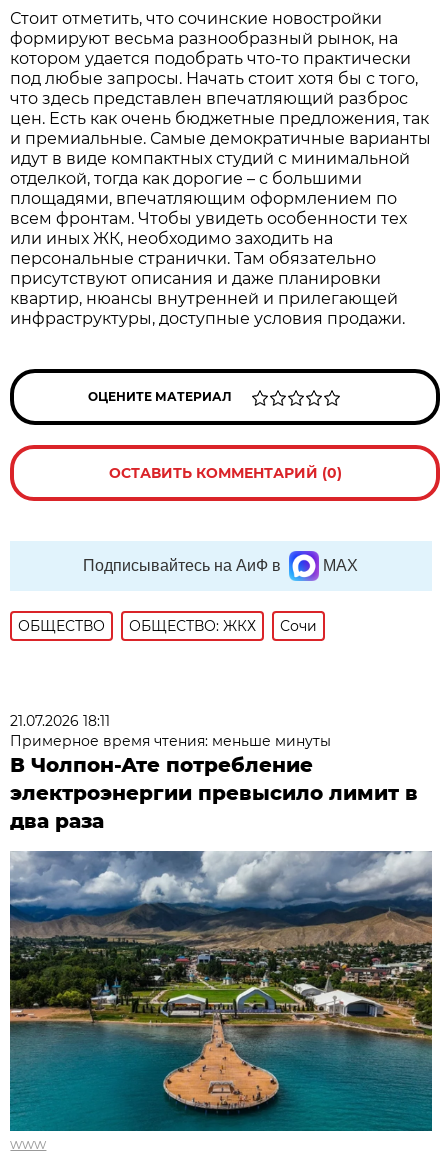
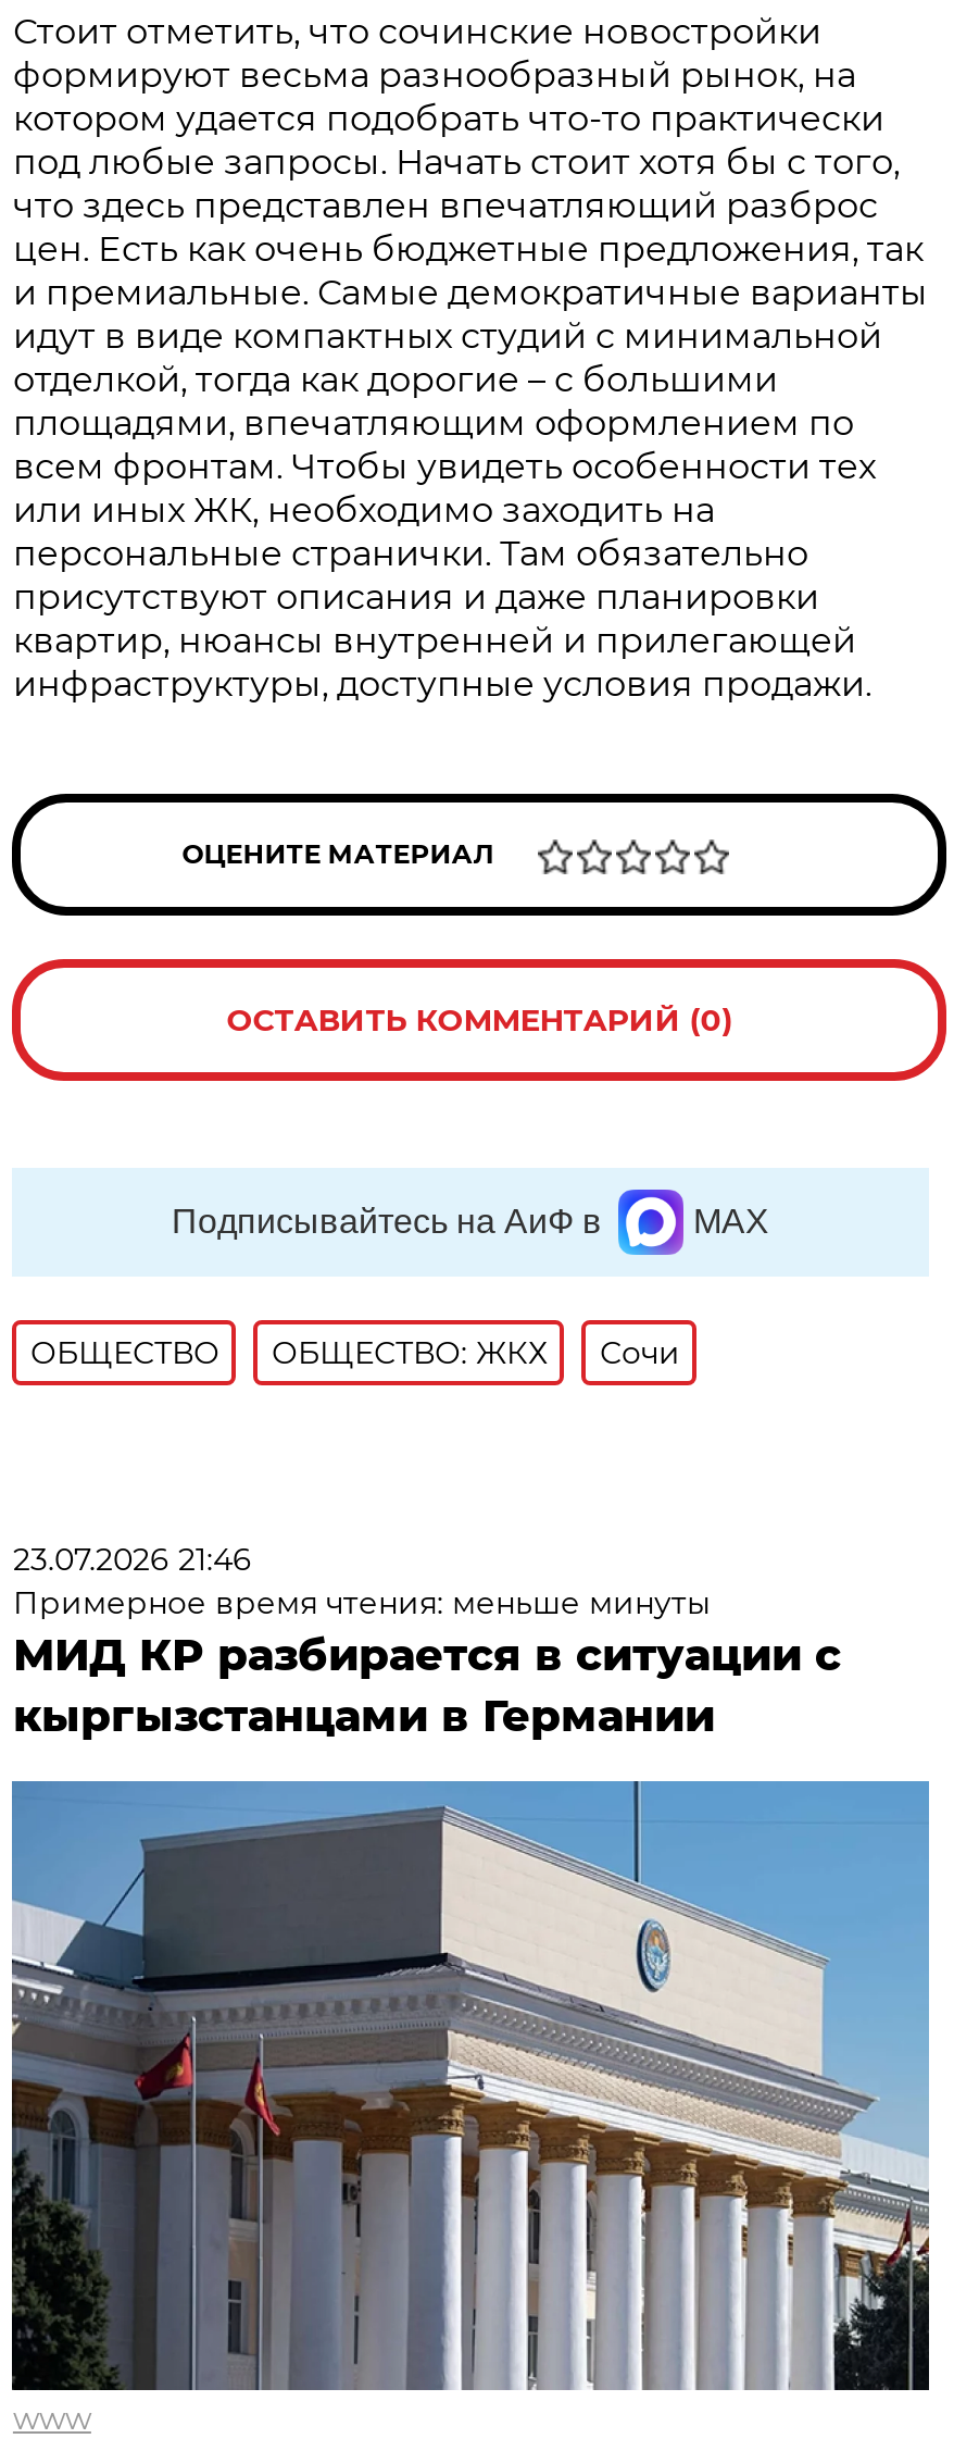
[10,712,110,730] 21.07.2026 18:11 -> [13,1541,252,1580] 23.07.2026 21:46
[10,753,418,833] В Чолпон-Ате потребление | электроэнергии превысило лимит в | два раза -> [13,1630,841,1743] МИД КР разбирается в ситуации с | кыргызстанцами в Германии
[9,851,433,1132] [image] -> [10,1781,931,2392] [image]

